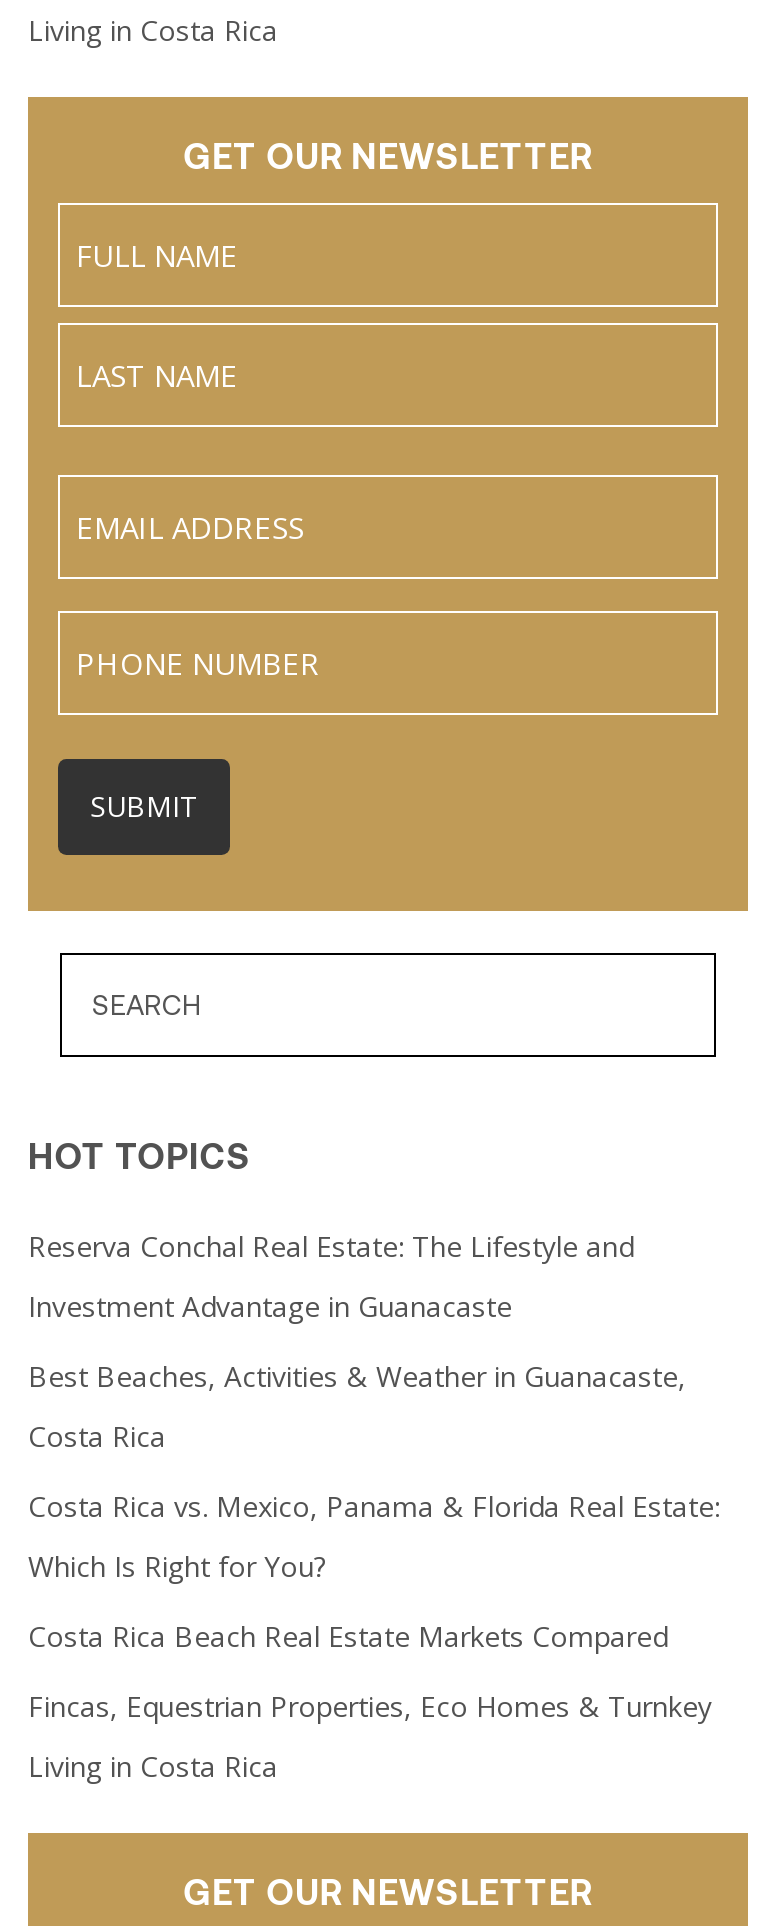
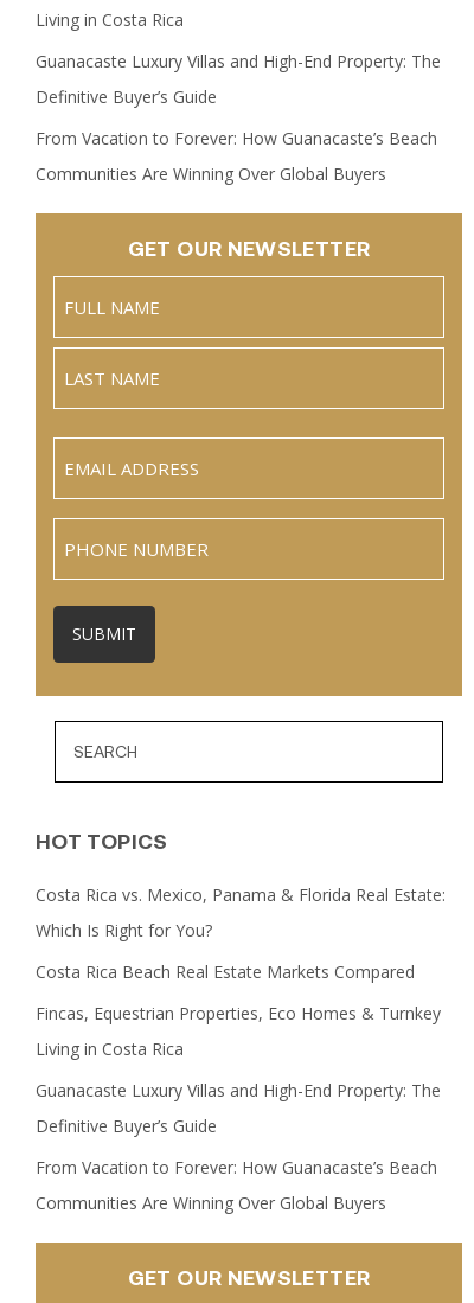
none -> [36,50,441,185] Guanacaste Luxury Villas and High-End Property: The | Definitive Buyer’s Guide | From Vacation to Forever: How Guanacaste’s Beach | Communities Are Winning Over Global Buyers
[28,1227,686,1455] Reserva Conchal Real Estate: The Lifestyle and | Investment Advantage in Guanacaste | Best Beaches, Activities & Weather in Guanacaste, | Costa Rica -> none
none -> [36,1079,441,1214] Guanacaste Luxury Villas and High-End Property: The | Definitive Buyer’s Guide | From Vacation to Forever: How Guanacaste’s Beach | Communities Are Winning Over Global Buyers

